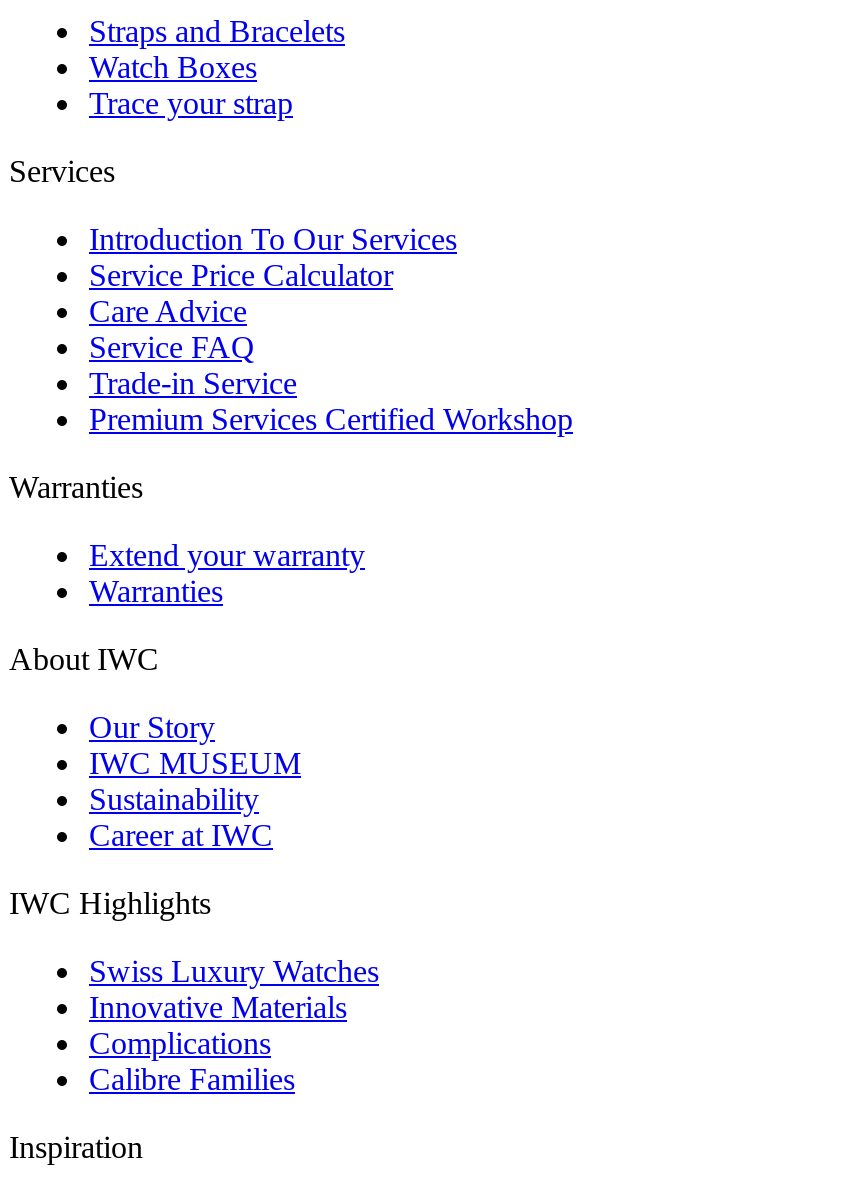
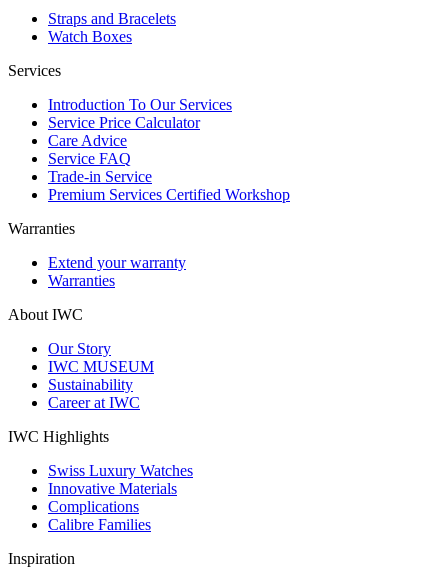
[89,87,293,121] Trace your strap -> none

